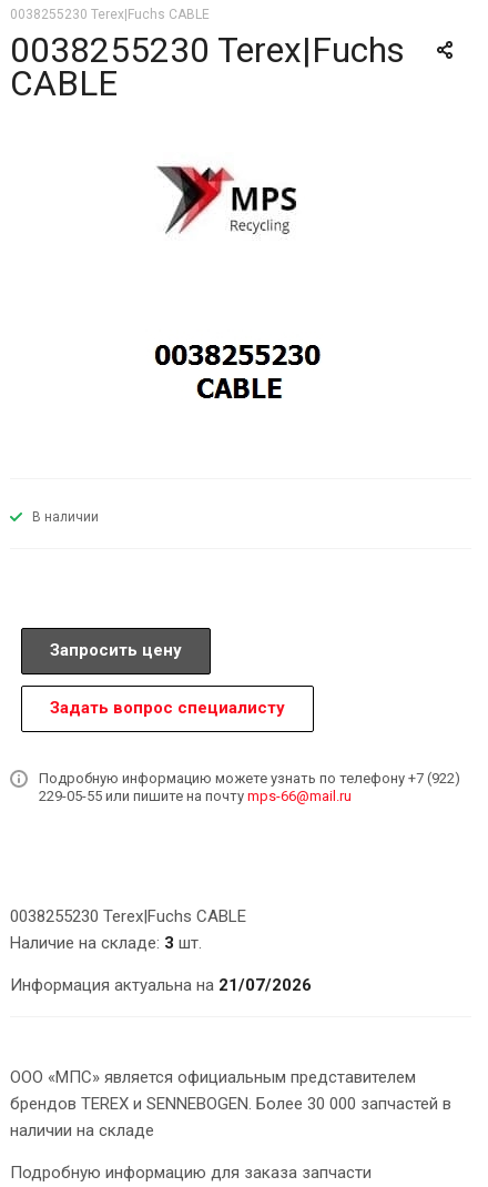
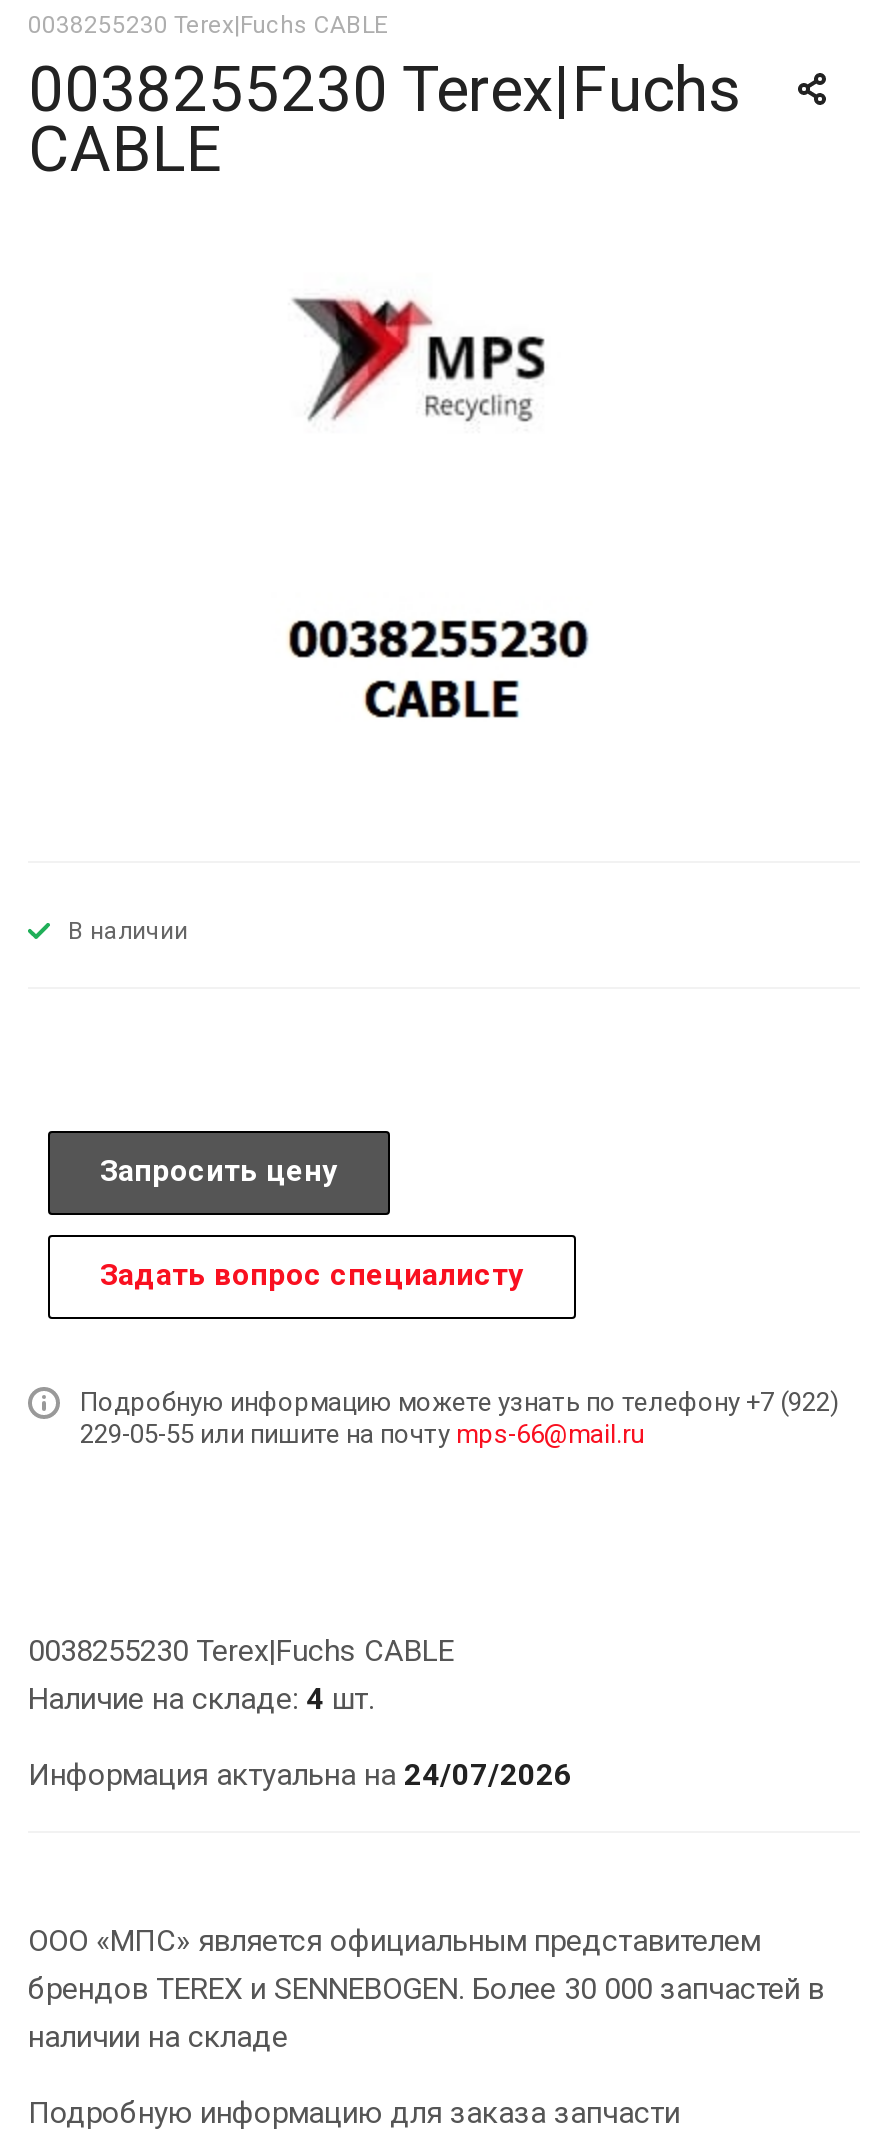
[10,933,202,953] Наличие на складе: 3 шт. -> [28,1681,374,1717] Наличие на складе: 4 шт.
[10,975,312,995] Информация актуальна на 21/07/2026 -> [28,1757,572,1793] Информация актуальна на 24/07/2026

